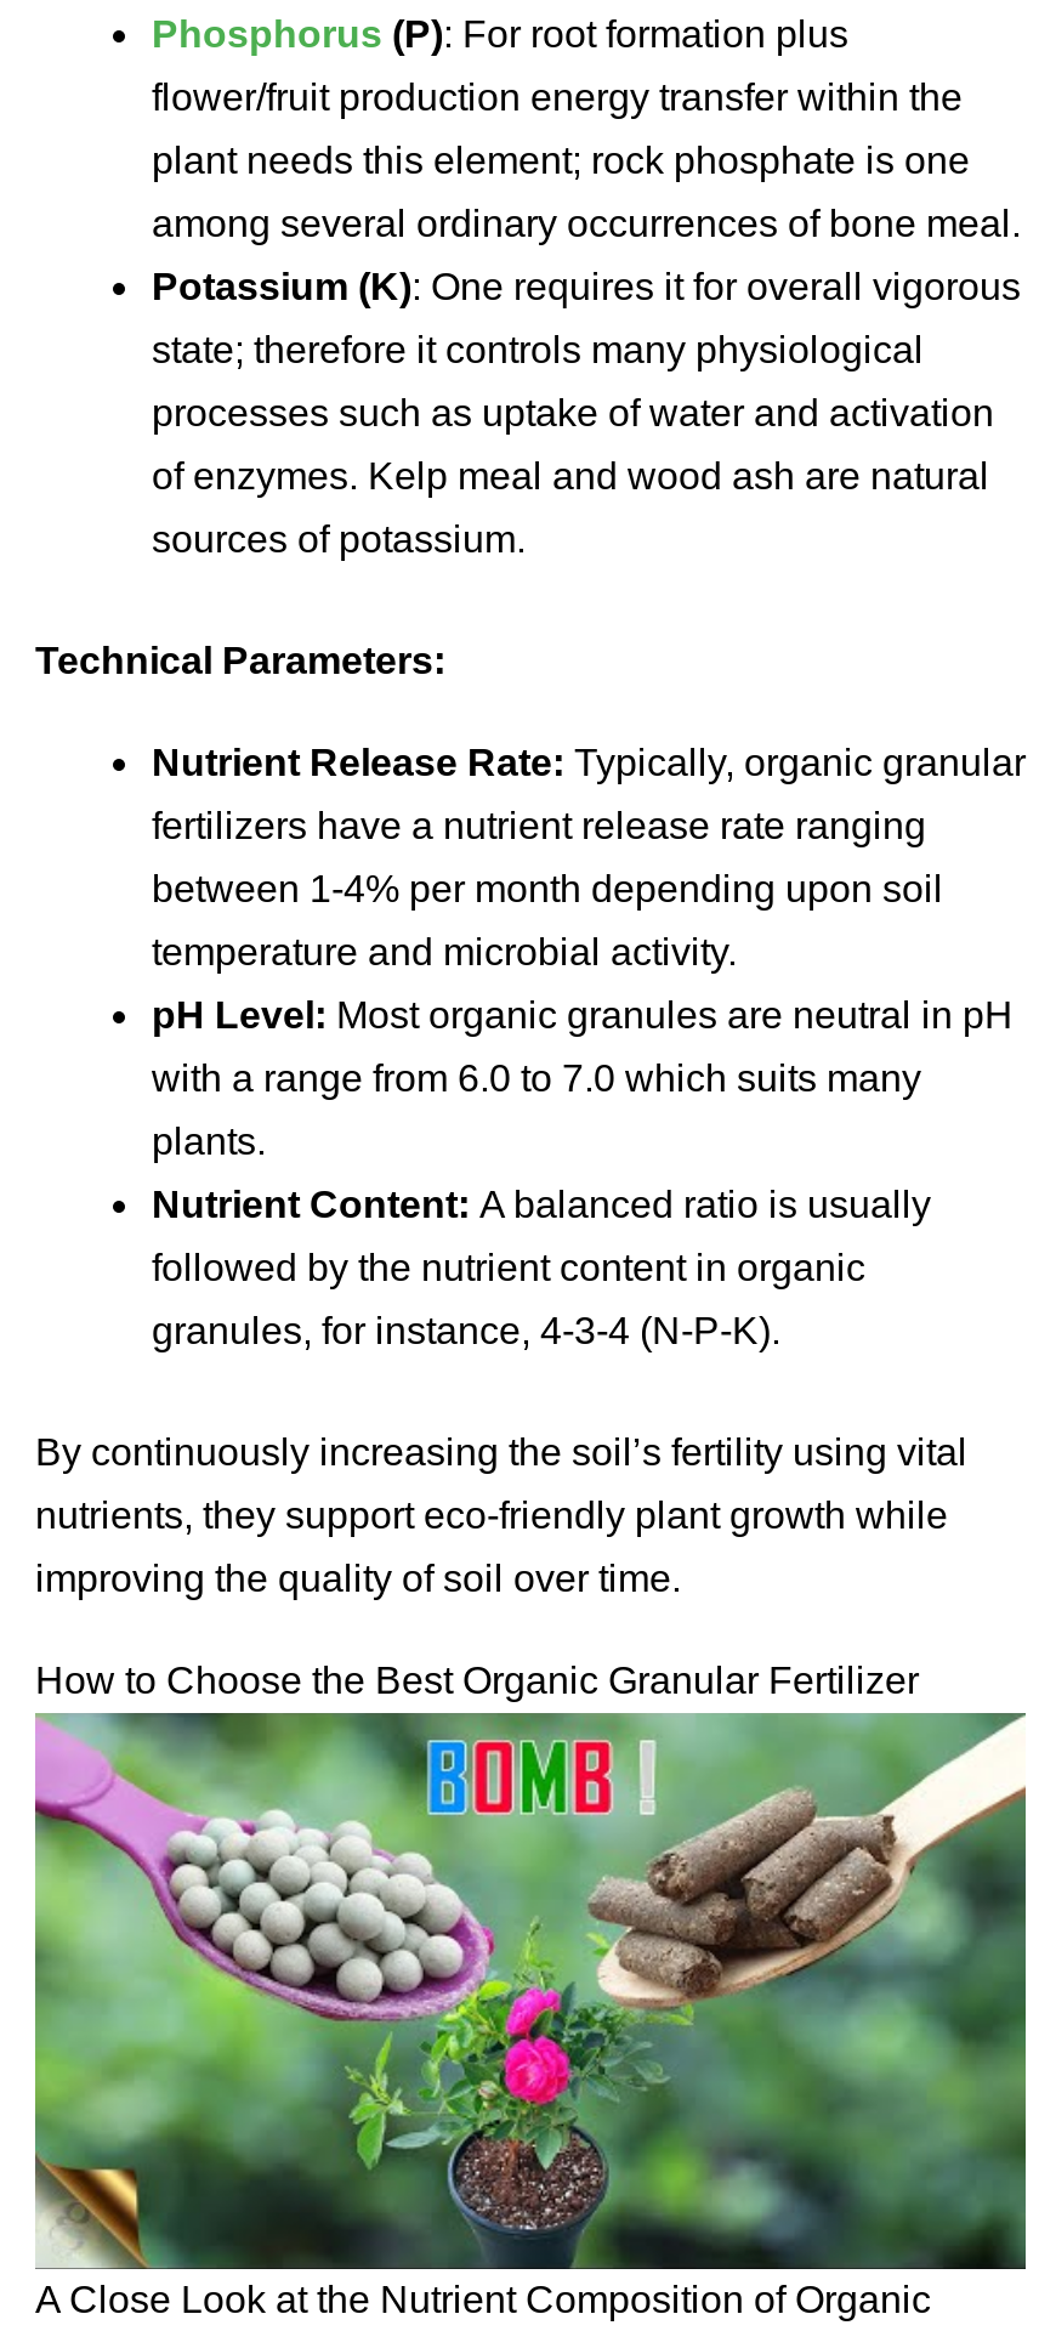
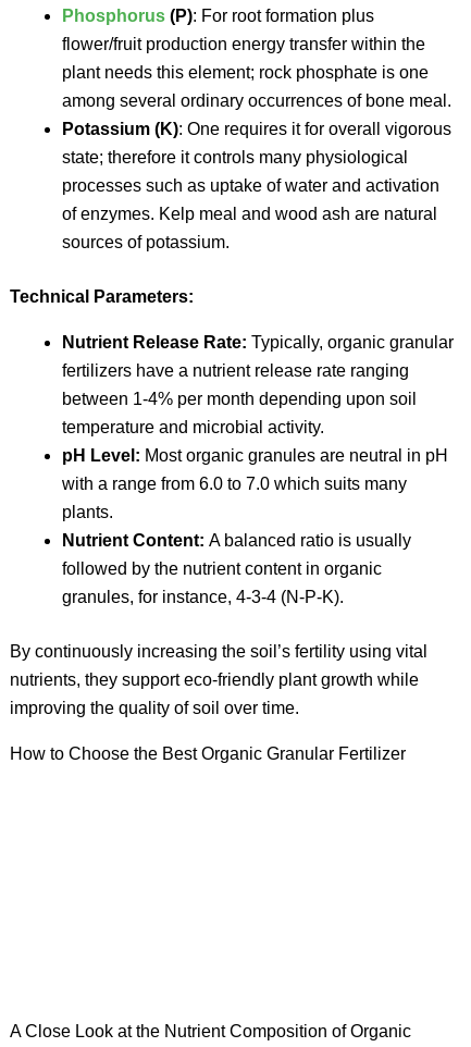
[33,1711,1028,2272] [image] -> none

